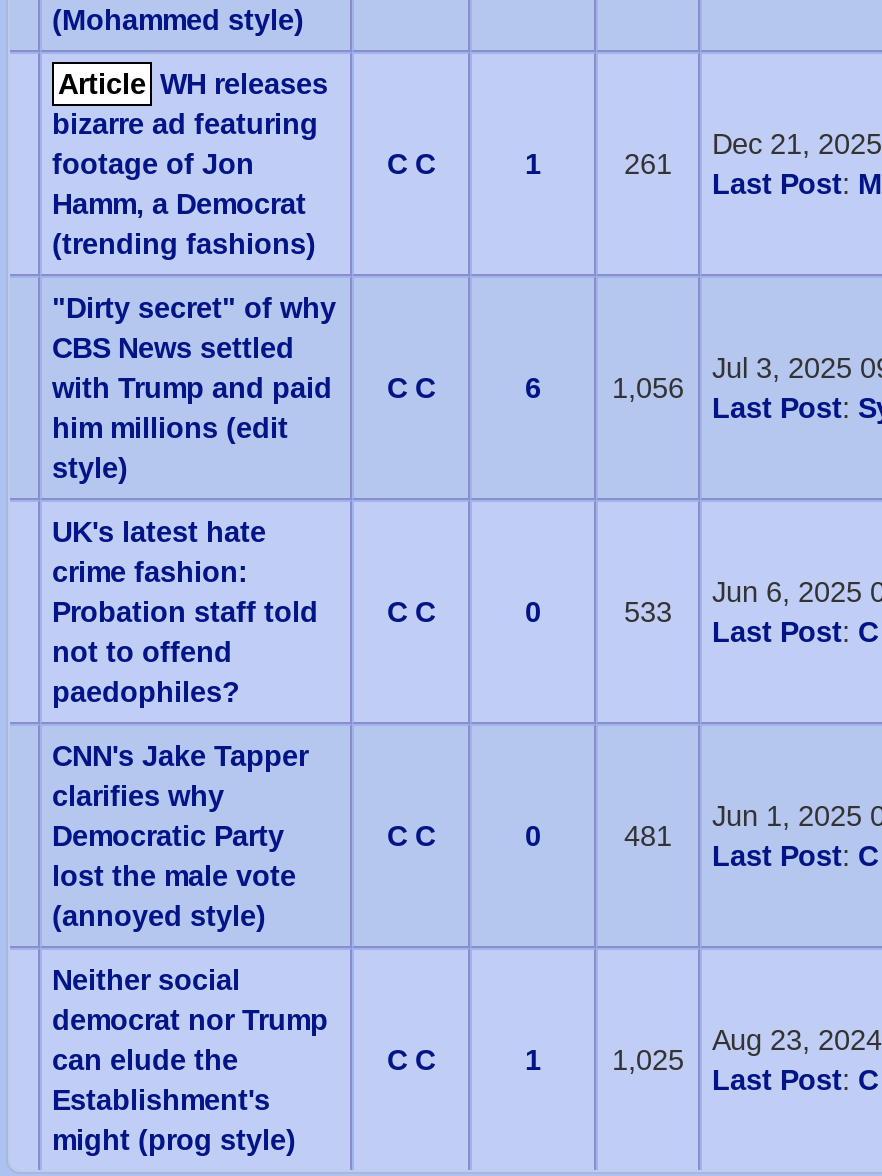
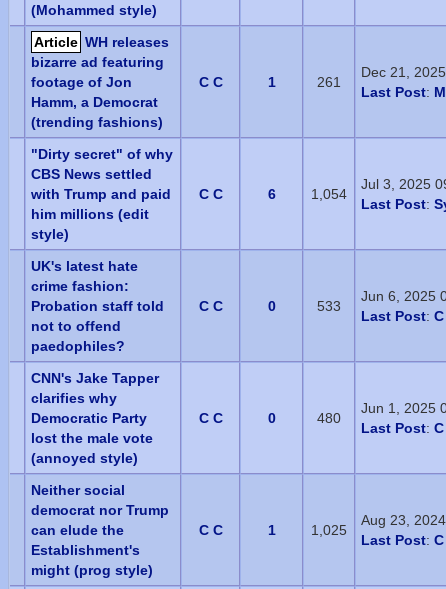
[612,372,684,404] 1,056 -> [311,186,347,202] 1,054
[624,820,672,852] 481 -> [317,410,341,426] 480

